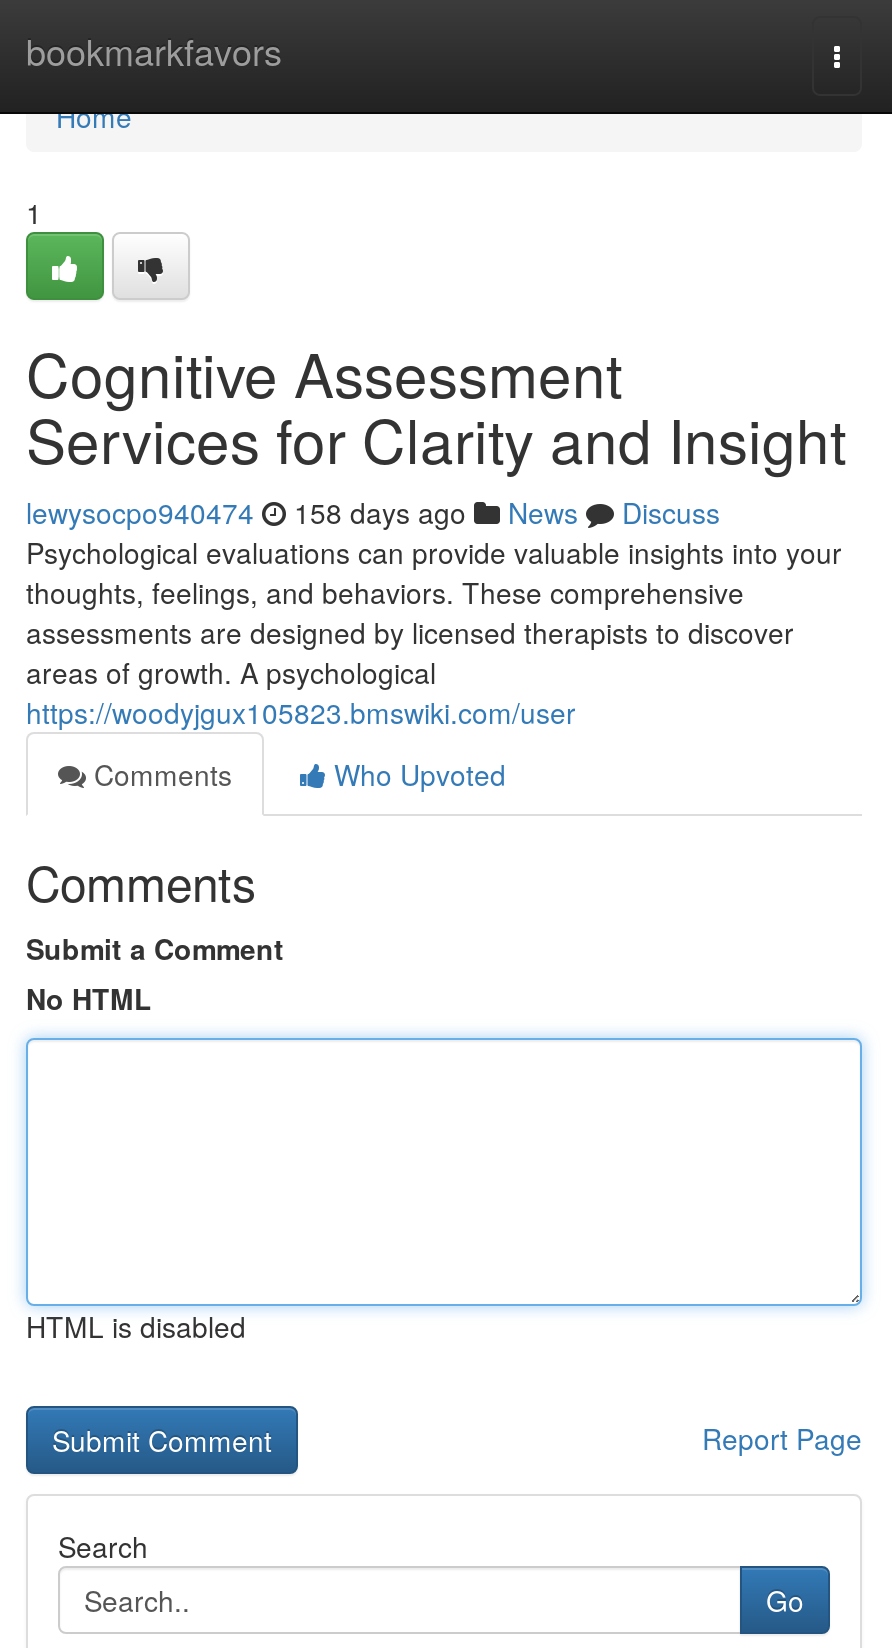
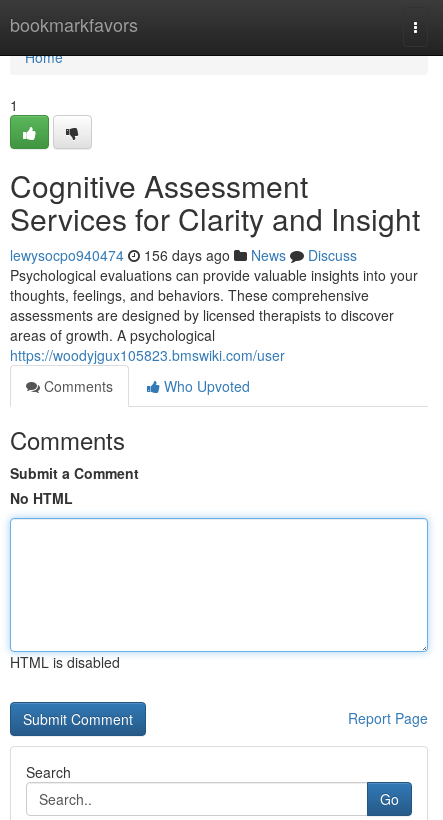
[26,492,720,532] lewysocpo940474 158 days ago News Discuss -> [10,245,357,265] lewysocpo940474 156 days ago News Discuss

